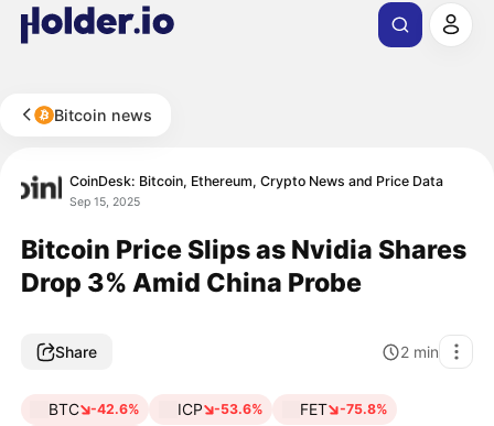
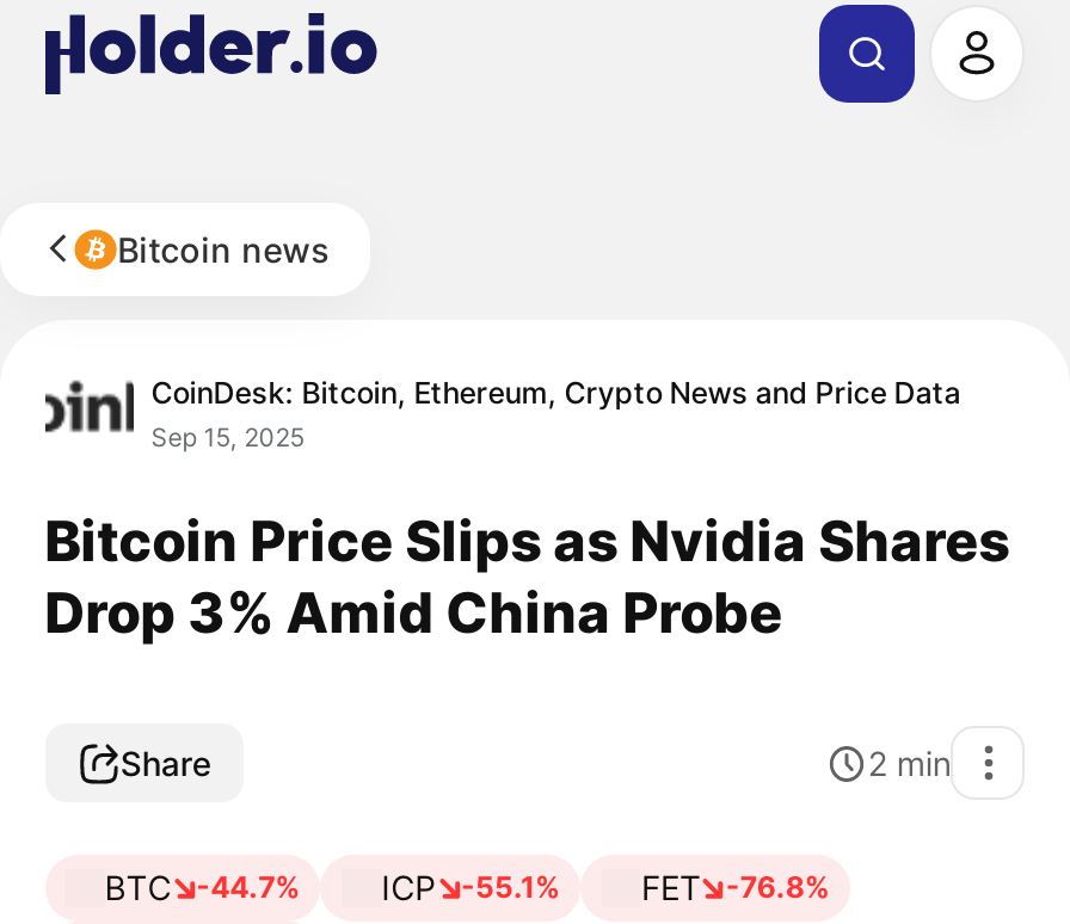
[48,400,140,418] BTC -42.6% -> [104,867,301,908] BTC -44.7%
[177,400,264,418] ICP -53.6% -> [381,867,561,908] ICP -55.1%
[300,400,388,418] FET -75.8% -> [641,867,831,908] FET -76.8%

